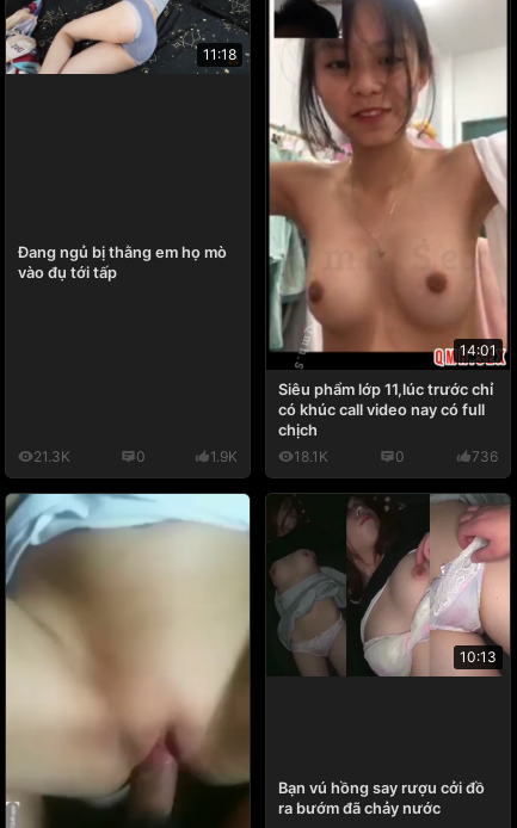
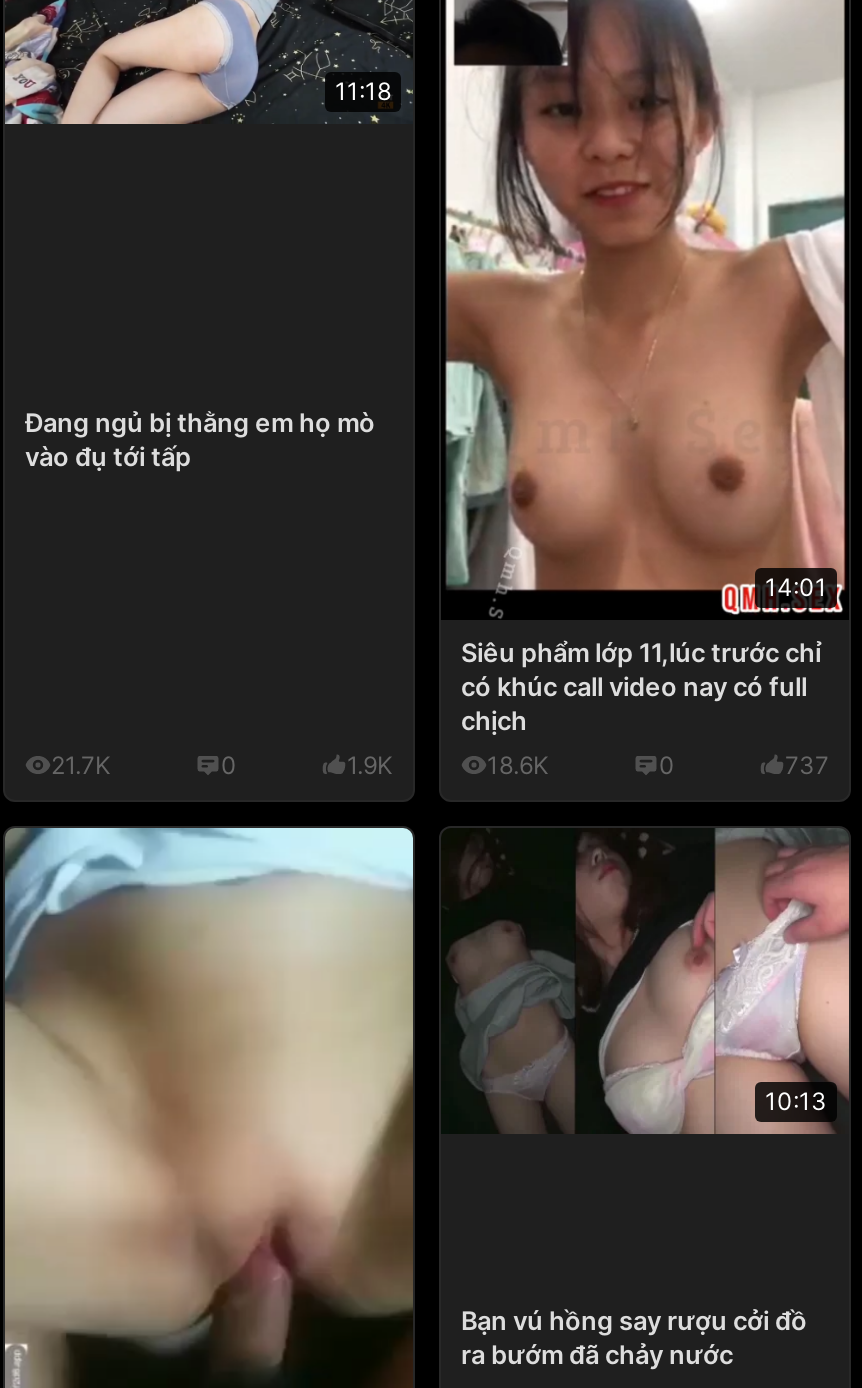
[33,448,70,466] 21.3K -> [51,751,111,781] 21.7K
[294,448,328,466] 18.1K -> [487,751,549,781] 18.6K
[472,448,498,466] 736 -> [785,751,829,781] 737

